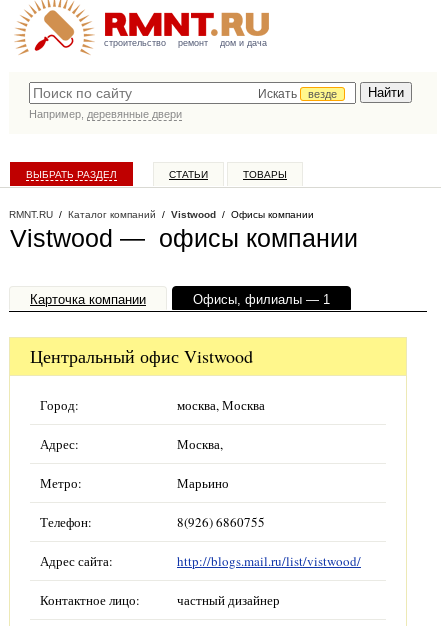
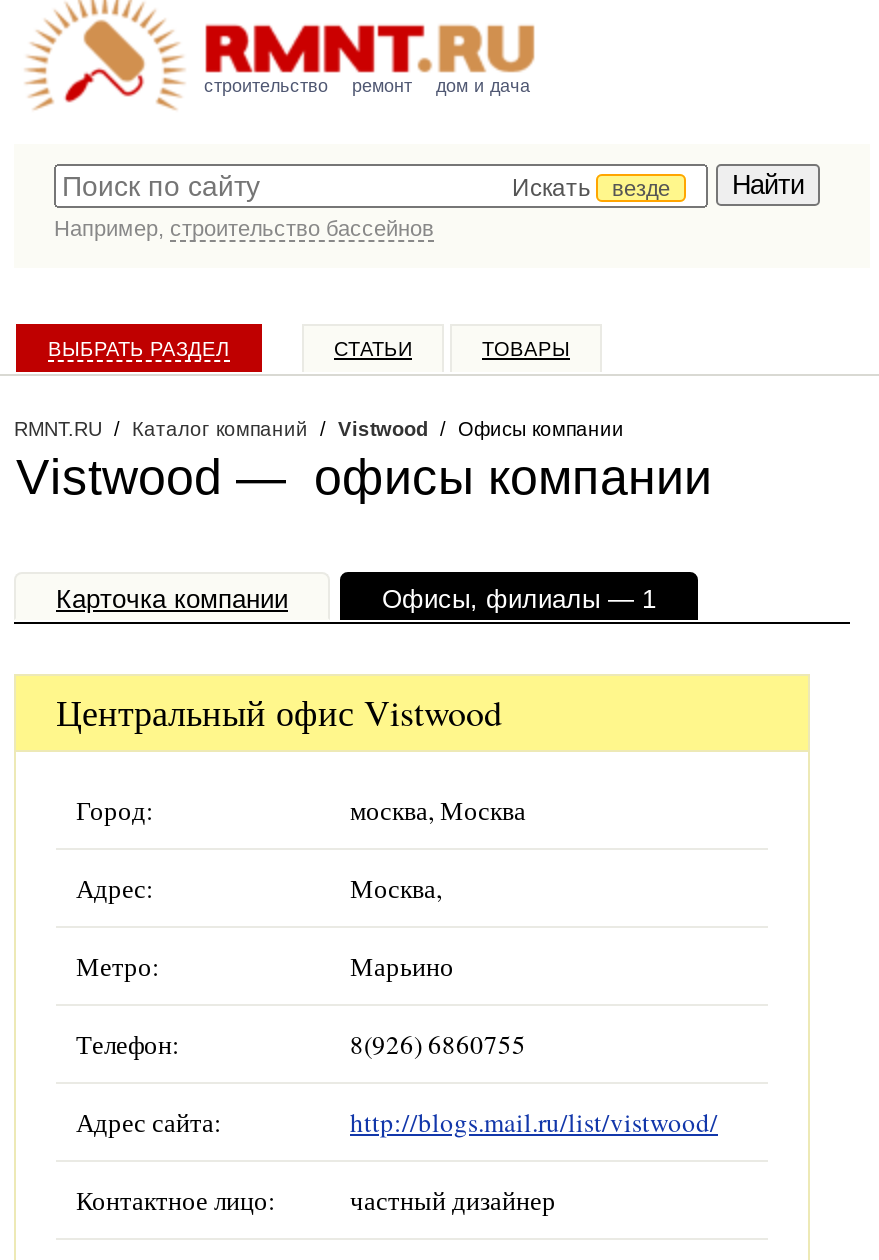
[29,108,182,120] Например, деревянные двери -> [54,216,434,240] Например, строительство бассейнов

